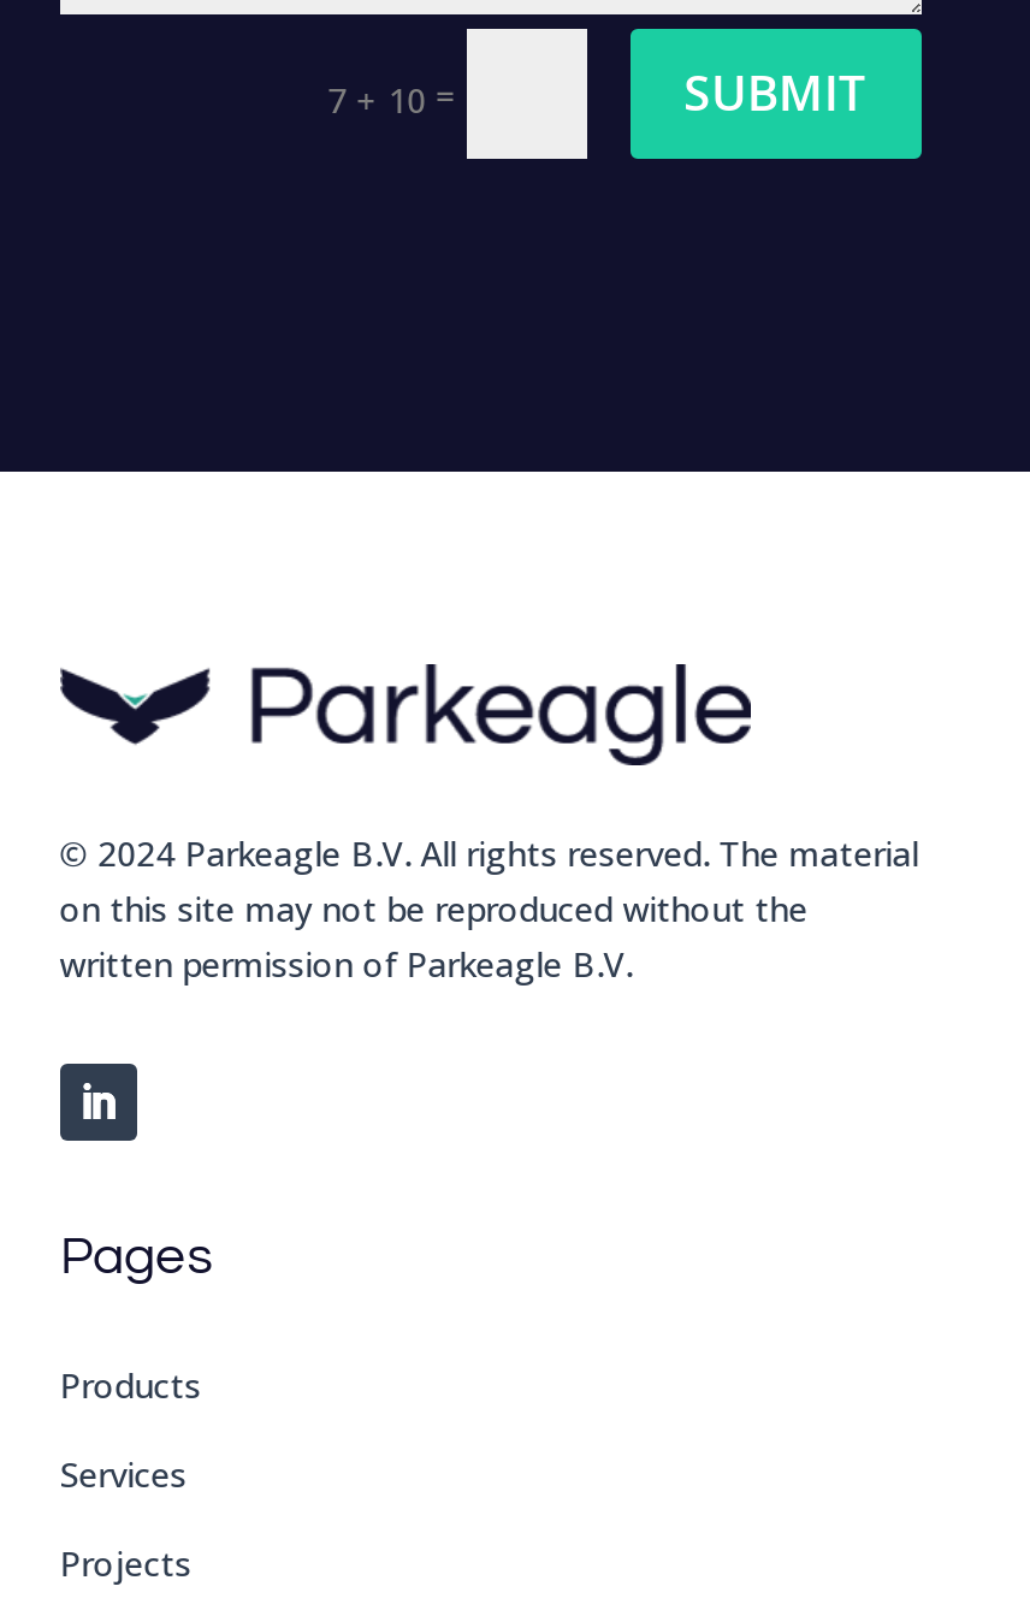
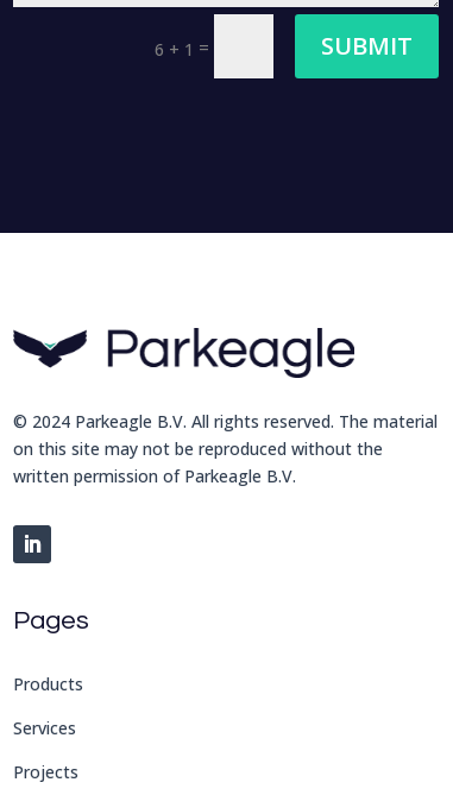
[328,71,467,121] 7 + 10 = -> [155,35,214,60] 6 + 1 =

